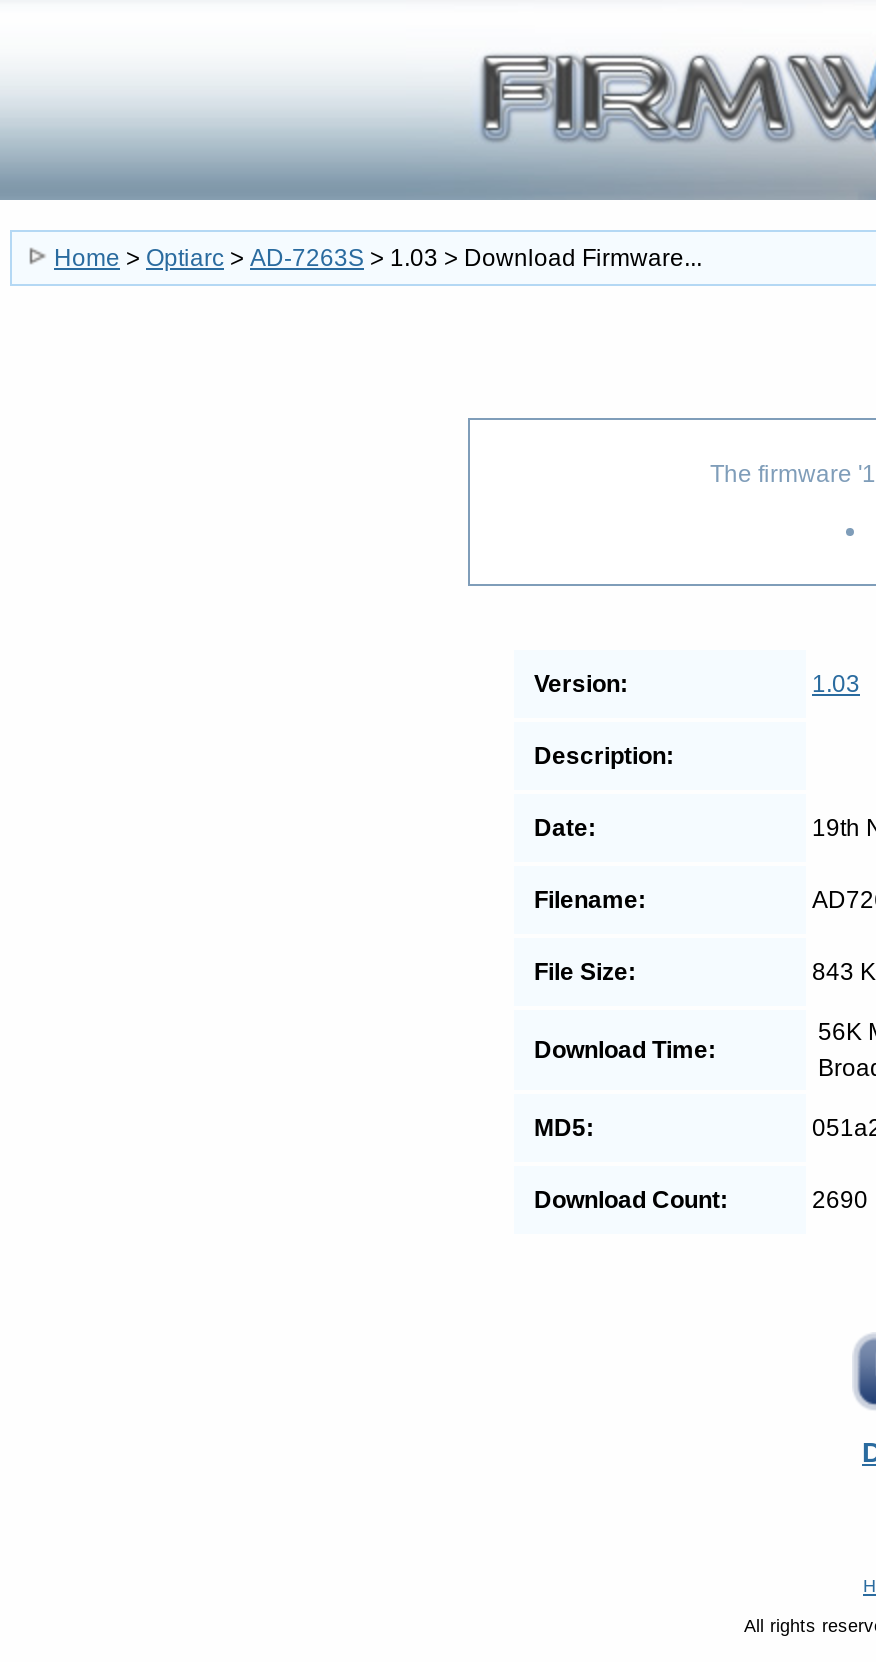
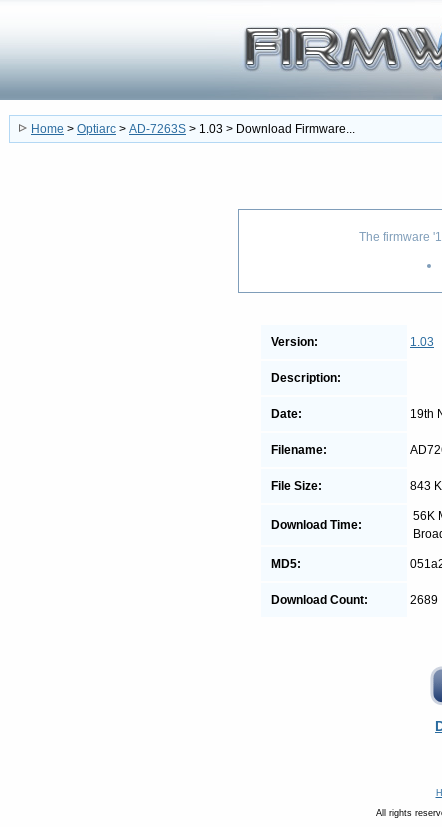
[812,1186,868,1214] 2690 -> [410,593,438,607] 2689

